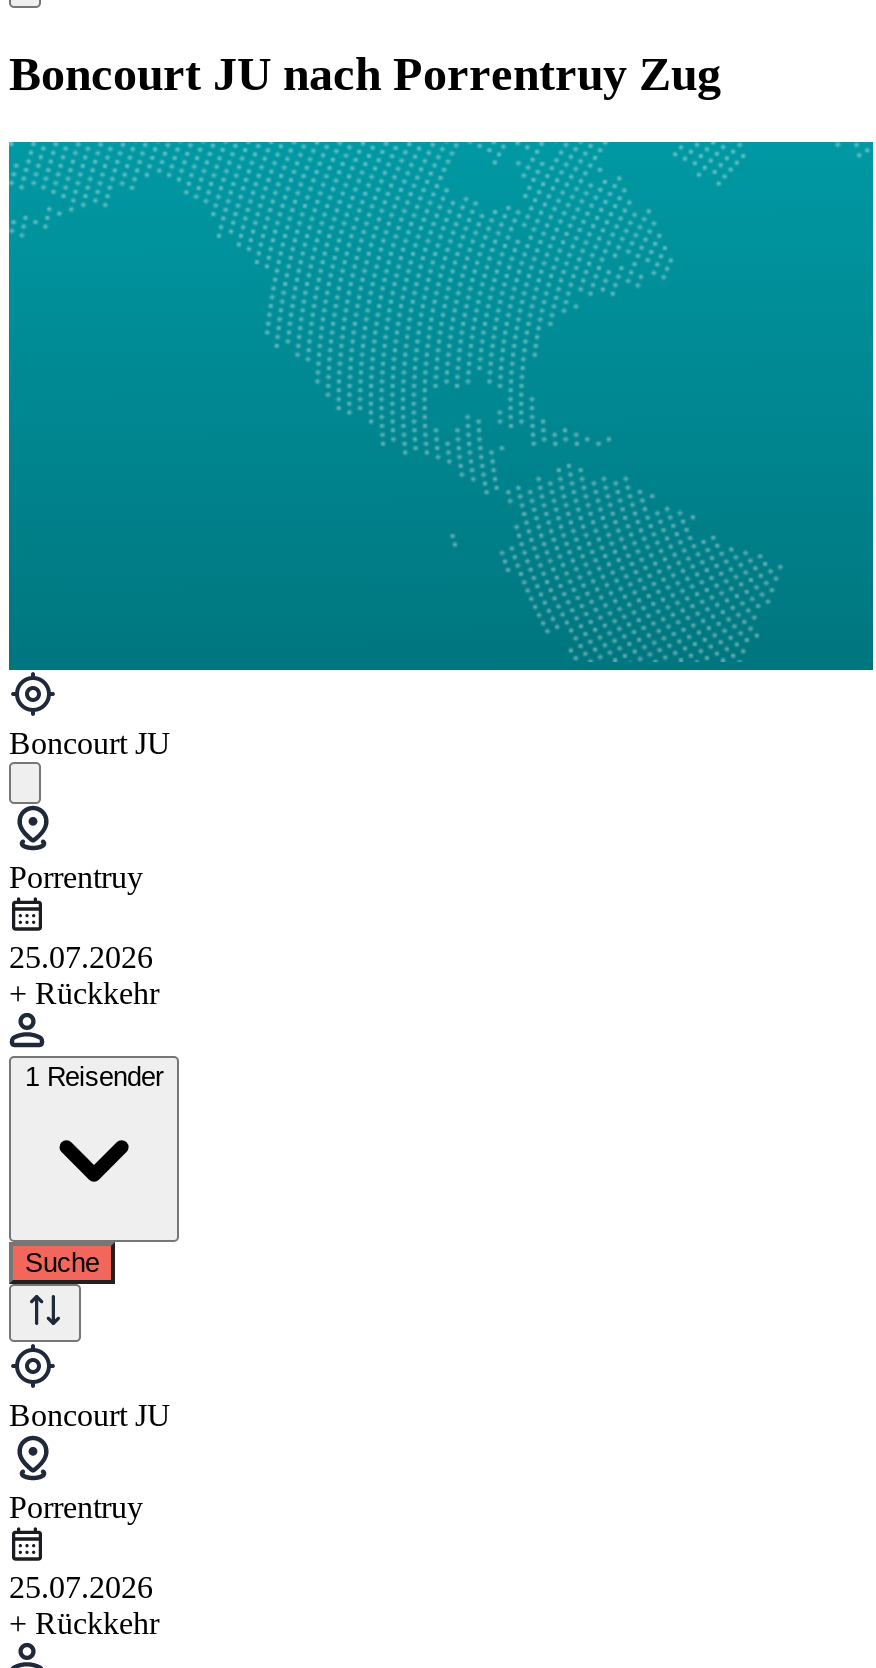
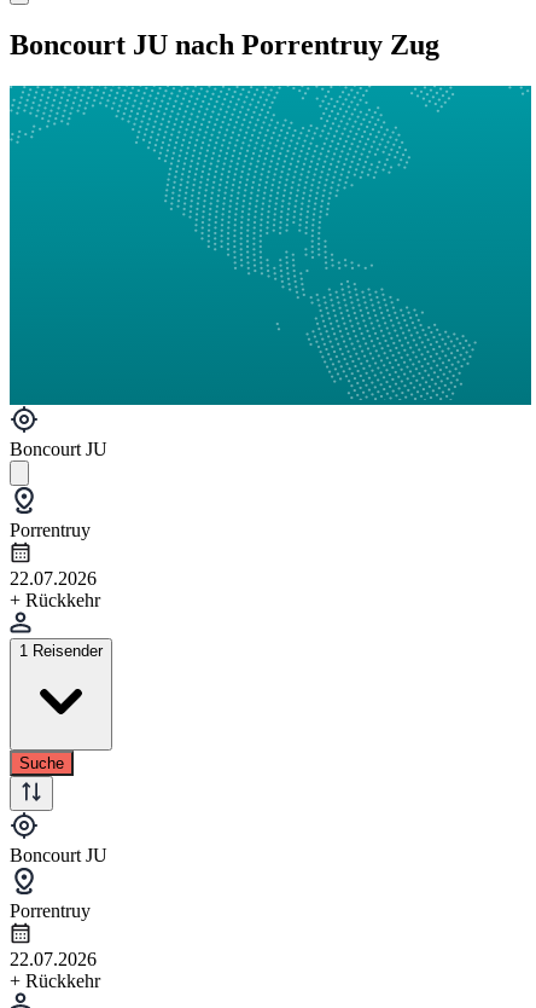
[9,940,153,974] 25.07.2026 -> [10,568,97,588] 22.07.2026
[9,1570,153,1604] 25.07.2026 -> [10,949,97,969] 22.07.2026

